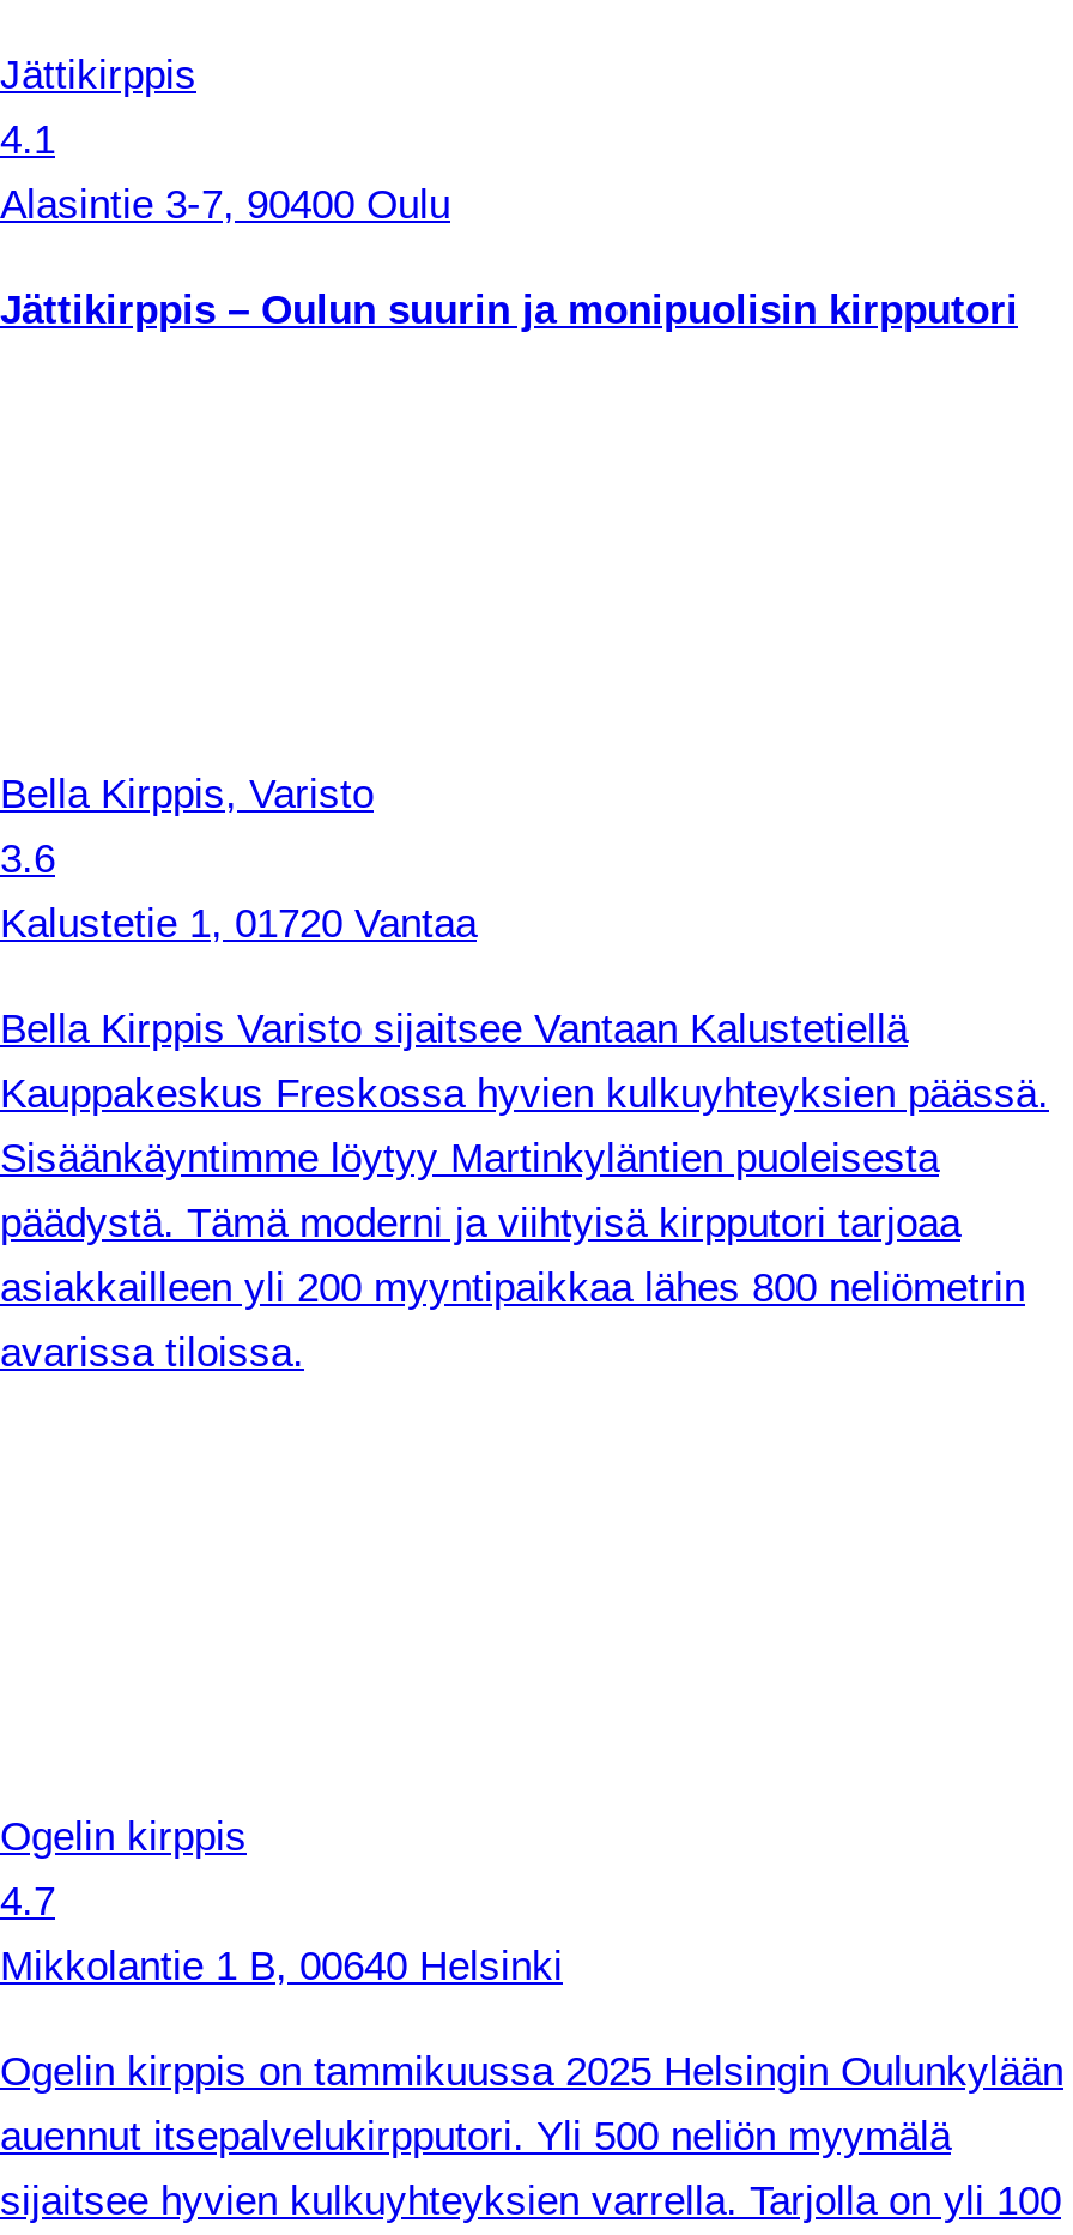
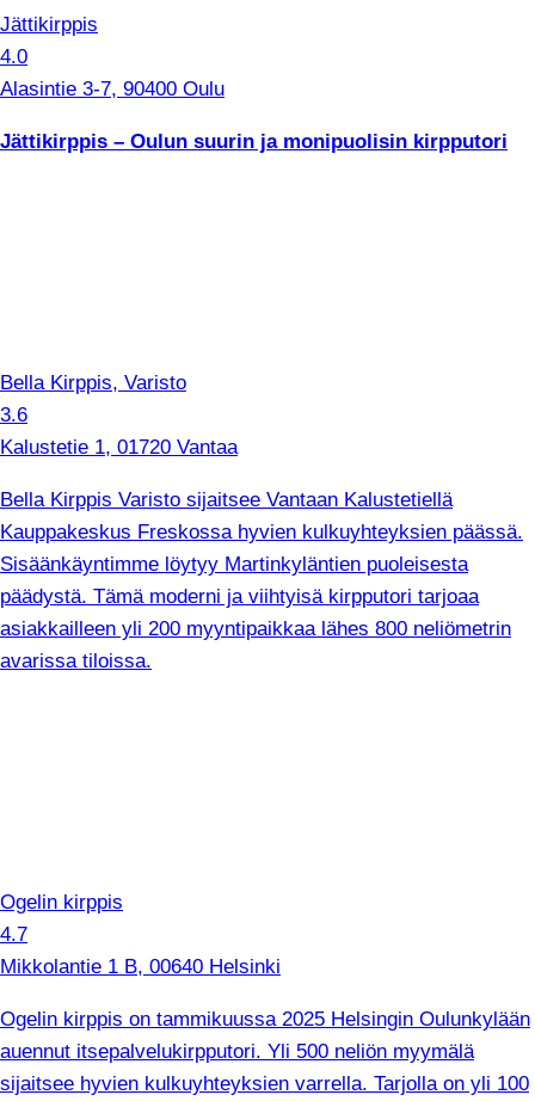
[0,118,55,164] 4.1 -> [0,46,27,69] 4.0

